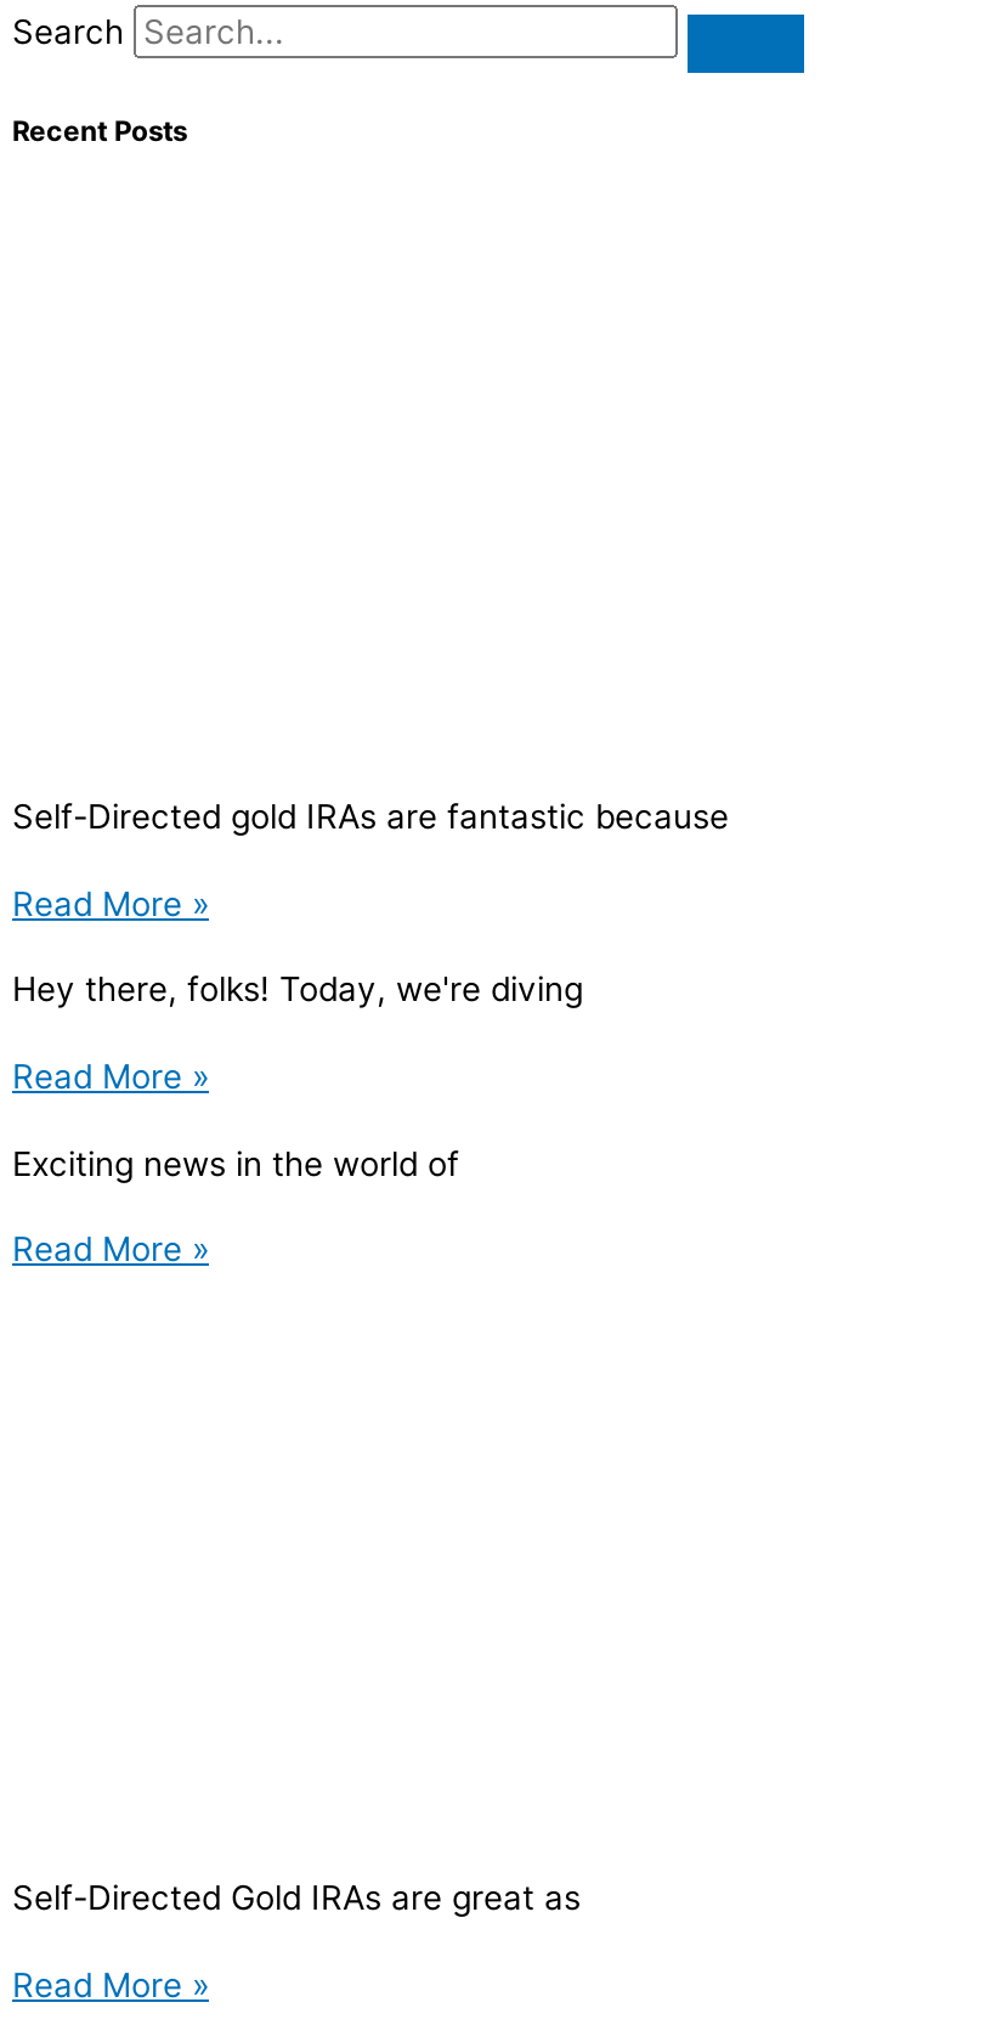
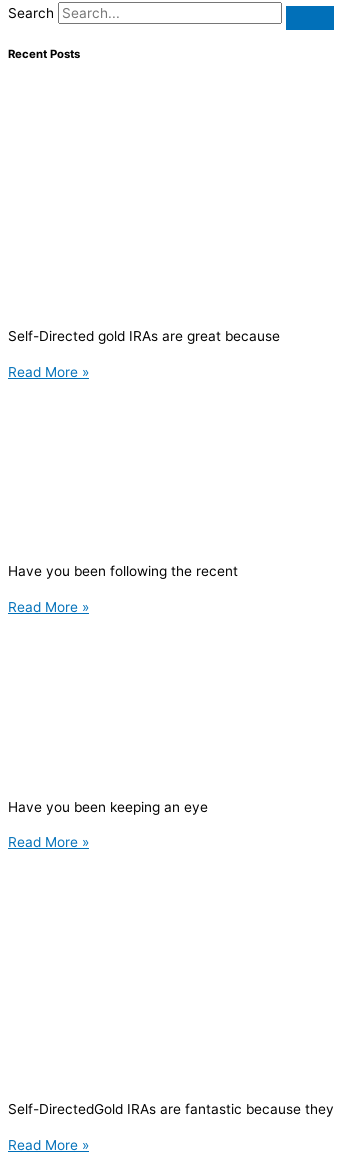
[12,797,729,836] Self-Directed gold IRAs are fantastic because -> [8,328,280,344] Self-Directed gold IRAs are great because
[12,970,583,1009] Hey there, folks! Today, we're diving -> [8,563,238,579] Have you been following the recent
[12,1144,459,1183] Exciting news in the world of -> [8,799,208,815] Have you been keeping an eye
[12,1878,581,1917] Self-Directed Gold IRAs are great as -> [8,1101,334,1117] Self-DirectedGold IRAs are fantastic because they

